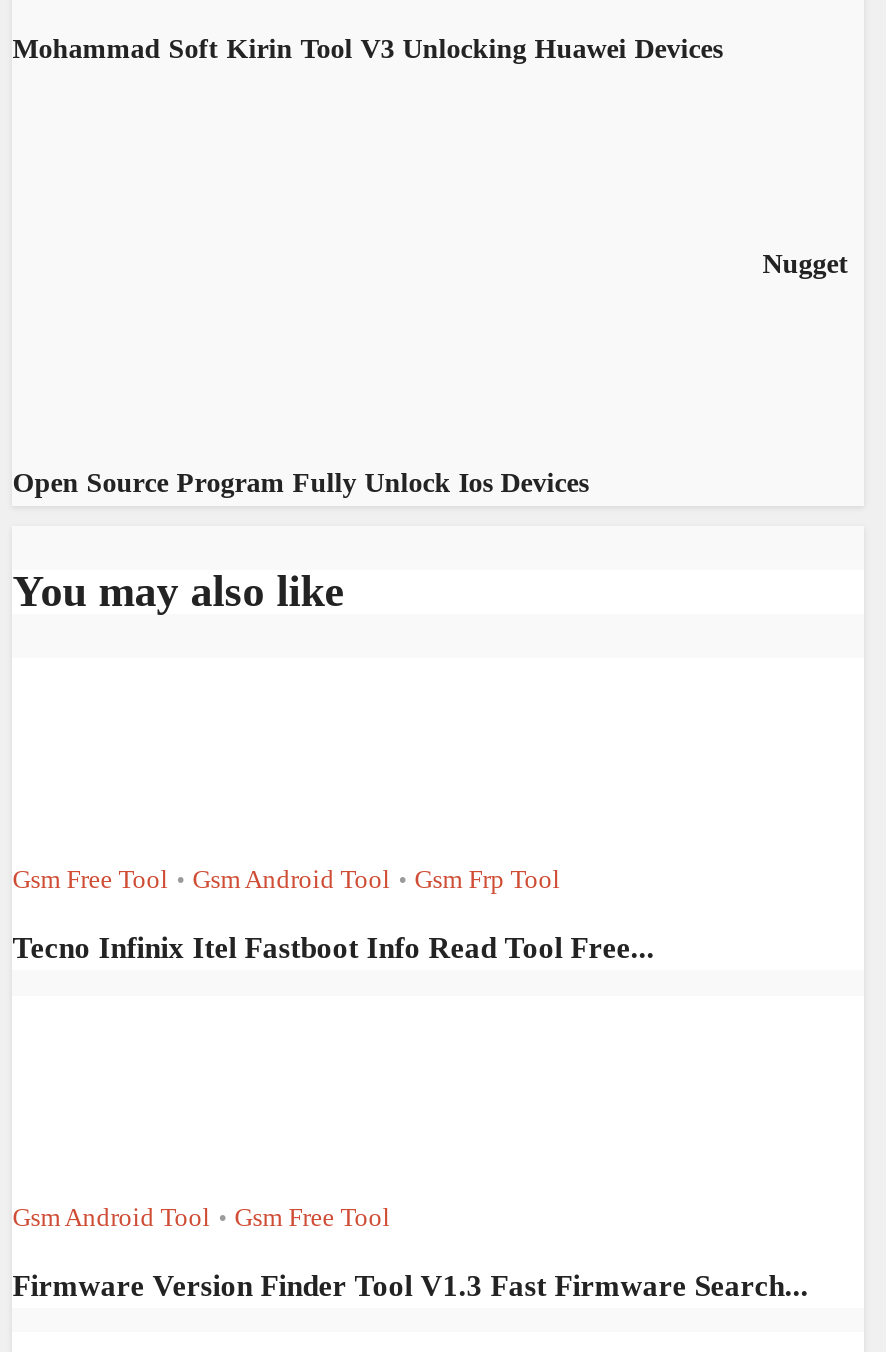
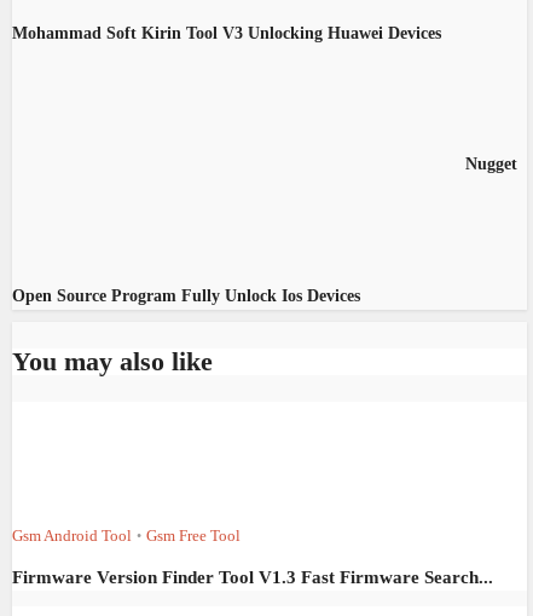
[12,863,654,964] Gsm Free Tool • Gsm Android Tool • Gsm Frp Tool | Tecno Infinix Itel Fastboot Info Read Tool Free... -> none

